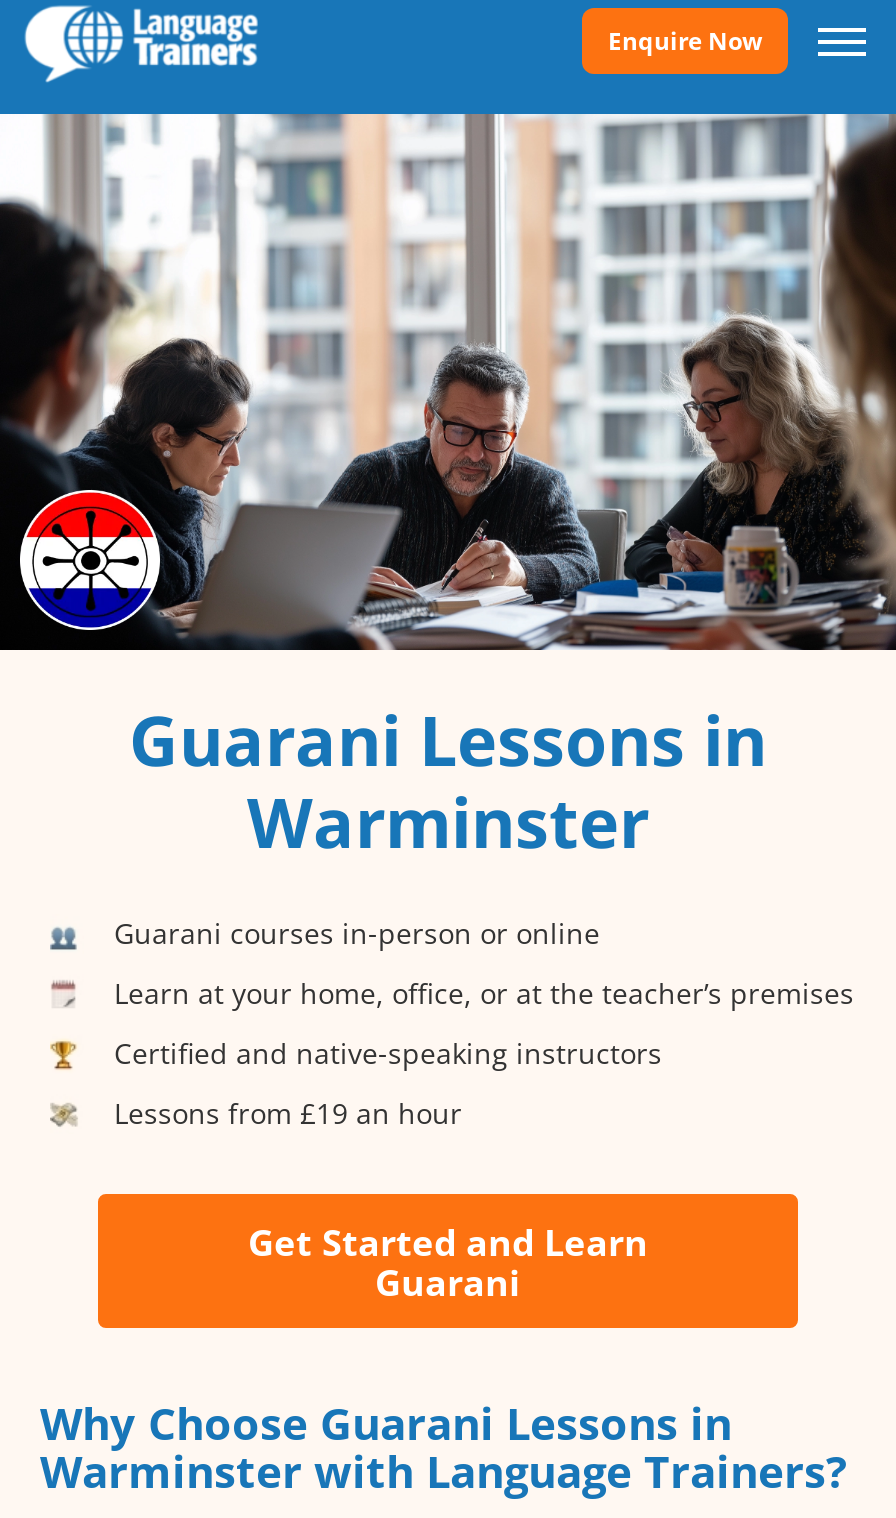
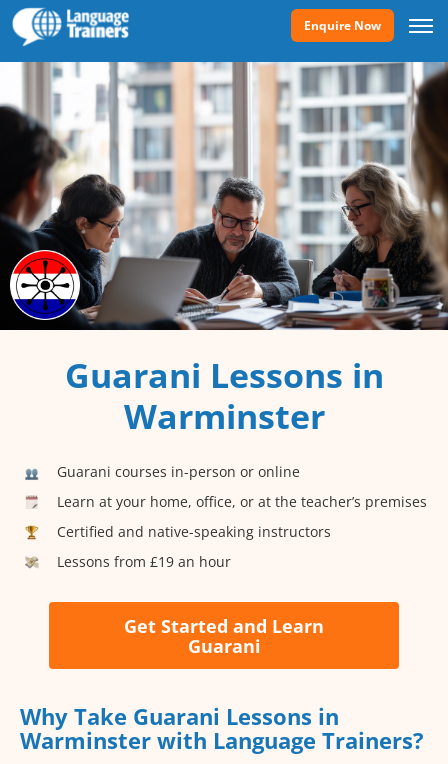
[40,1393,732,1453] Why Choose Guarani Lessons in -> [20,701,339,731] Why Take Guarani Lessons in

